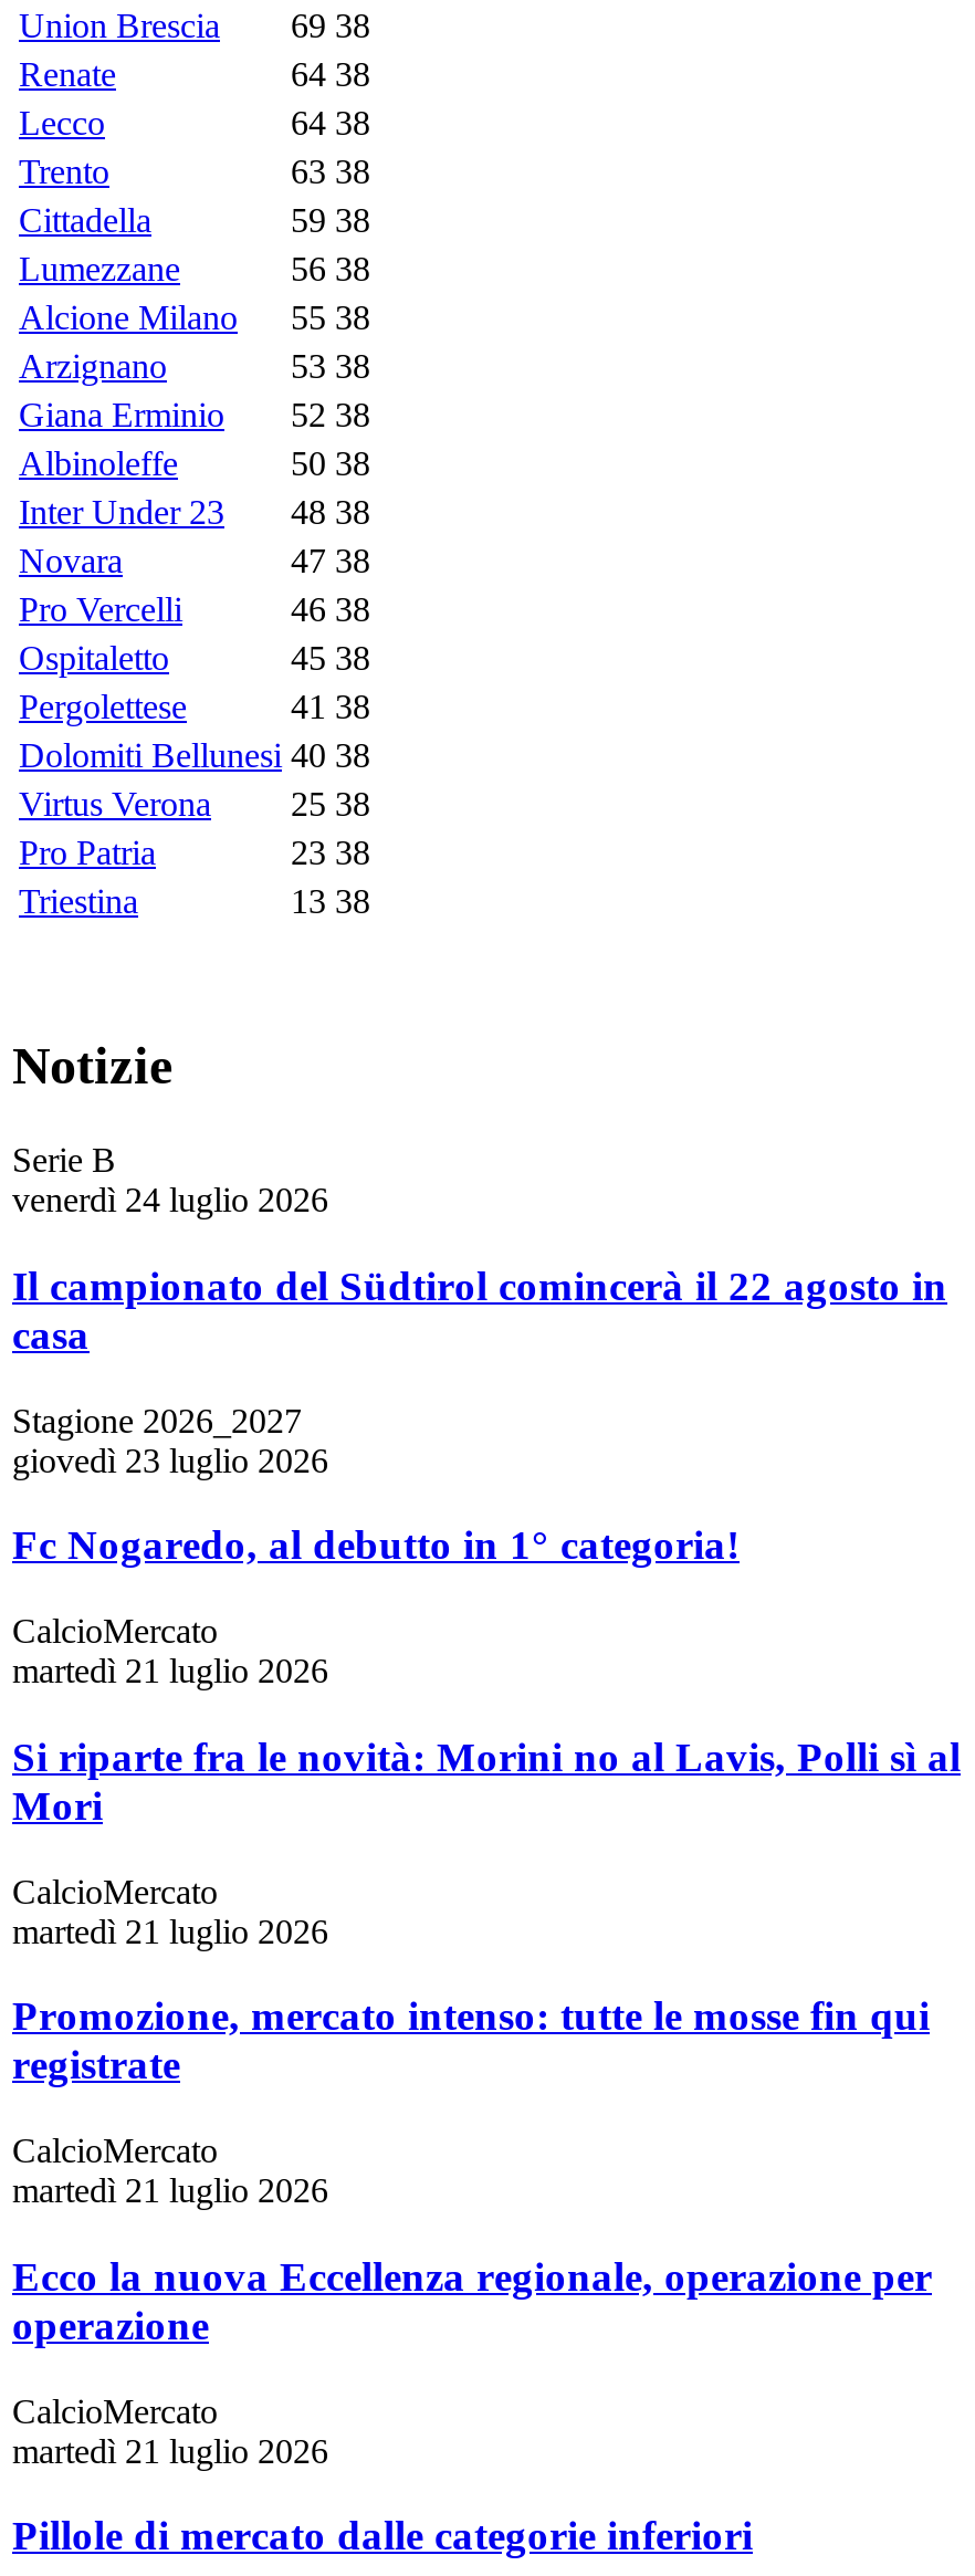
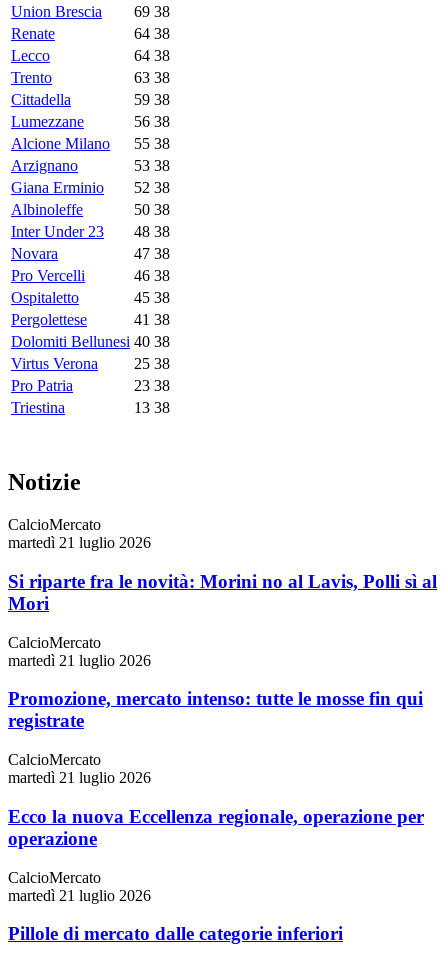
[12,1142,947,1569] Serie B | venerdì 24 luglio 2026 | Il campionato del Südtirol comincerà il 22 agosto in | casa | Stagione 2026_2027 | giovedì 23 luglio 2026 | Fc Nogaredo, al debutto in 1° categoria! -> none

